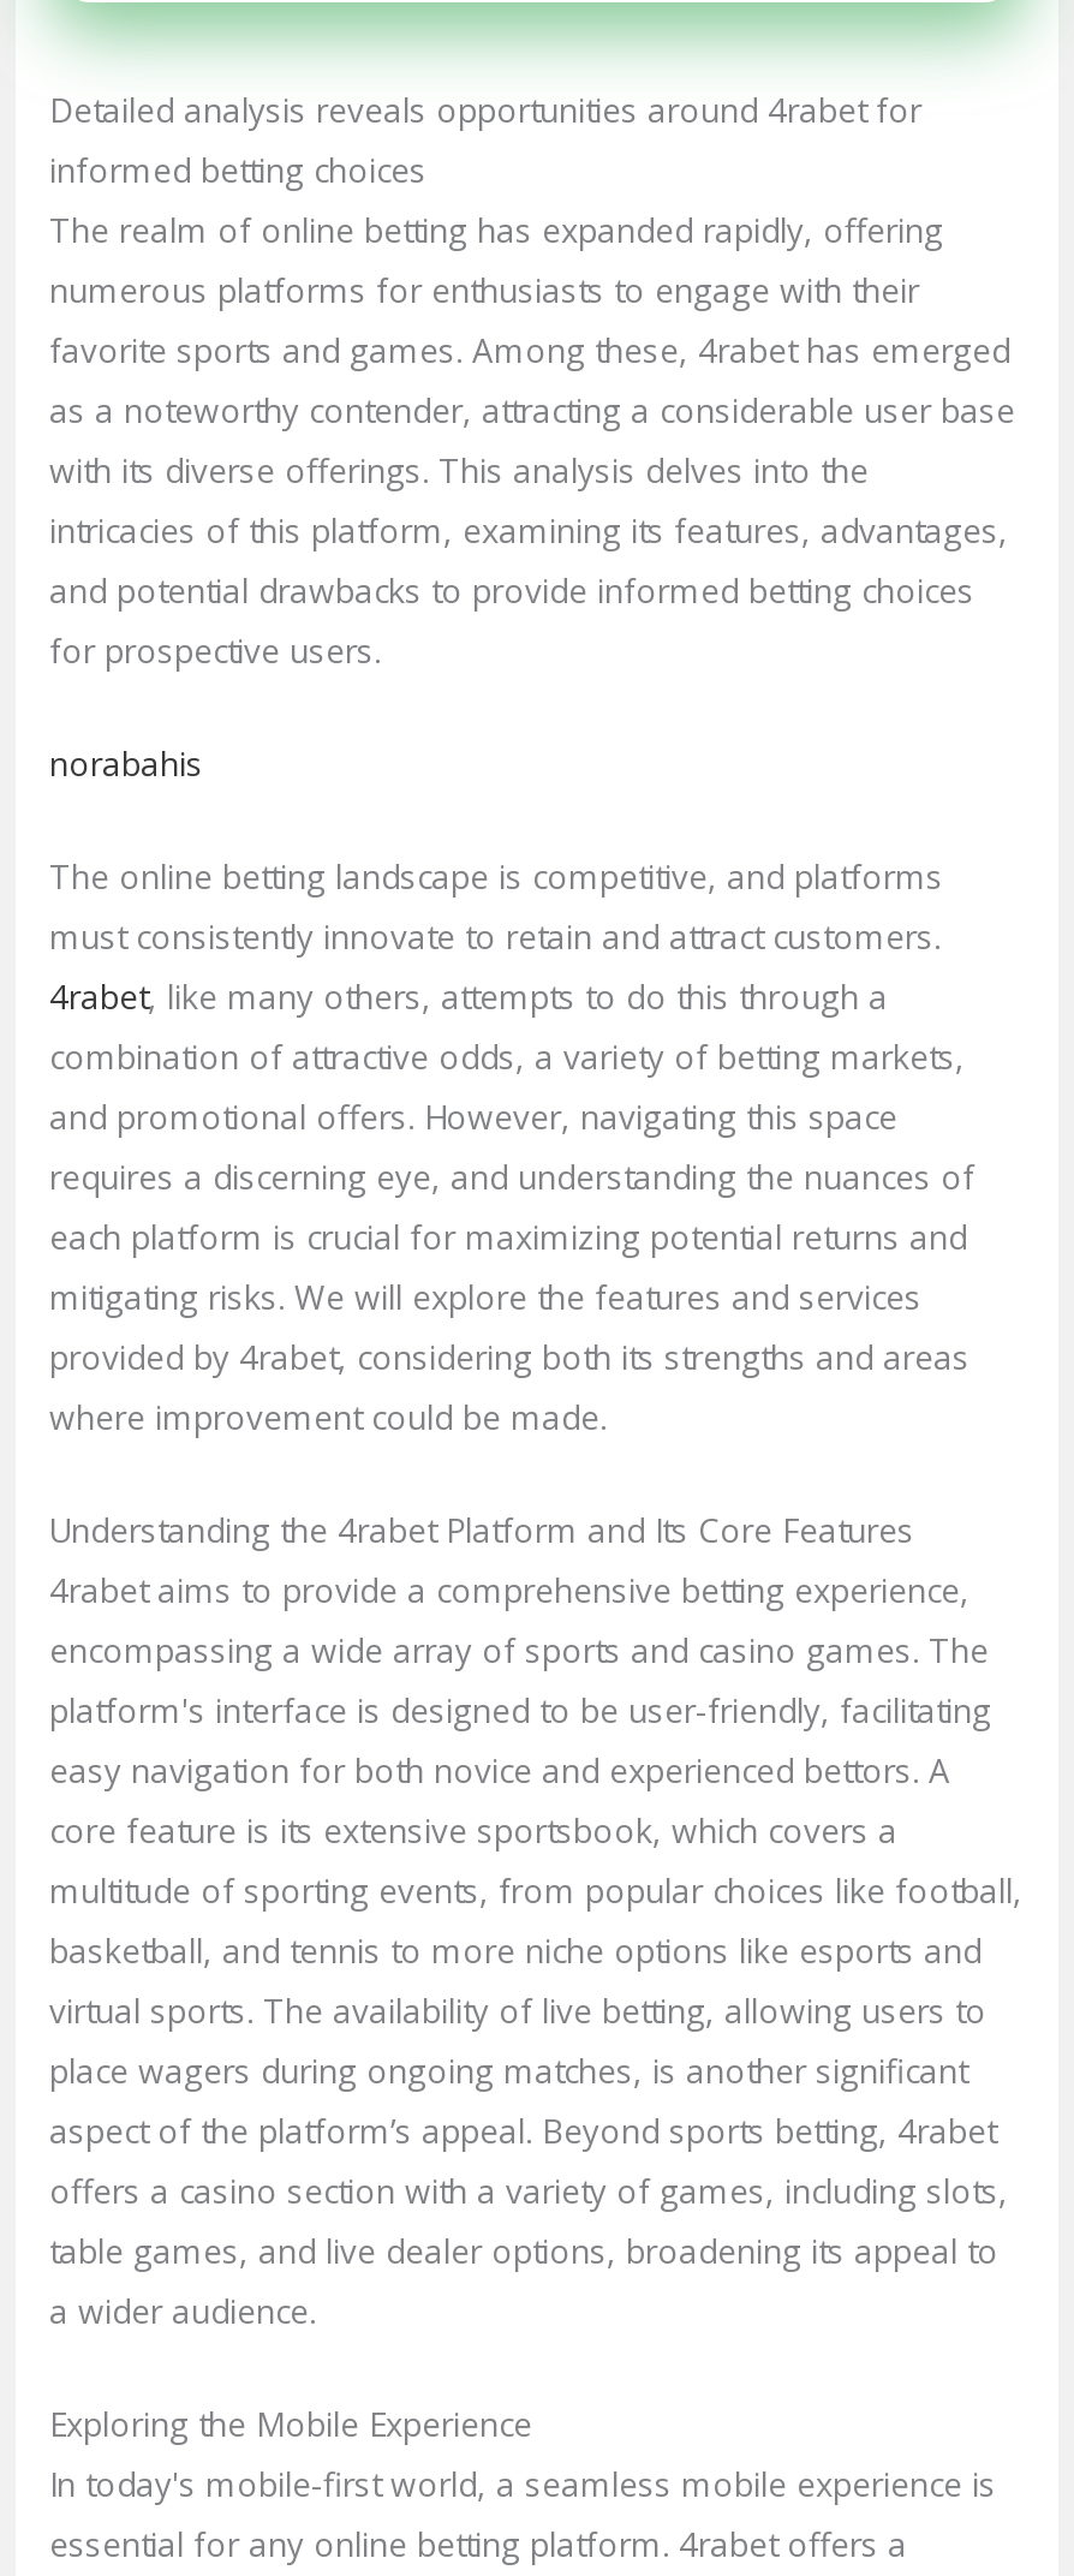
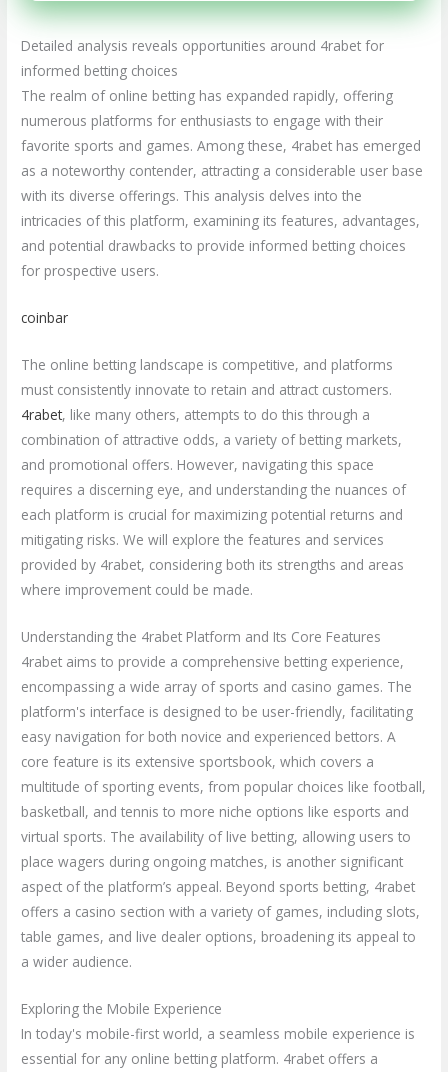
[49,740,203,786] norabahis -> [21,308,68,327] coinbar

